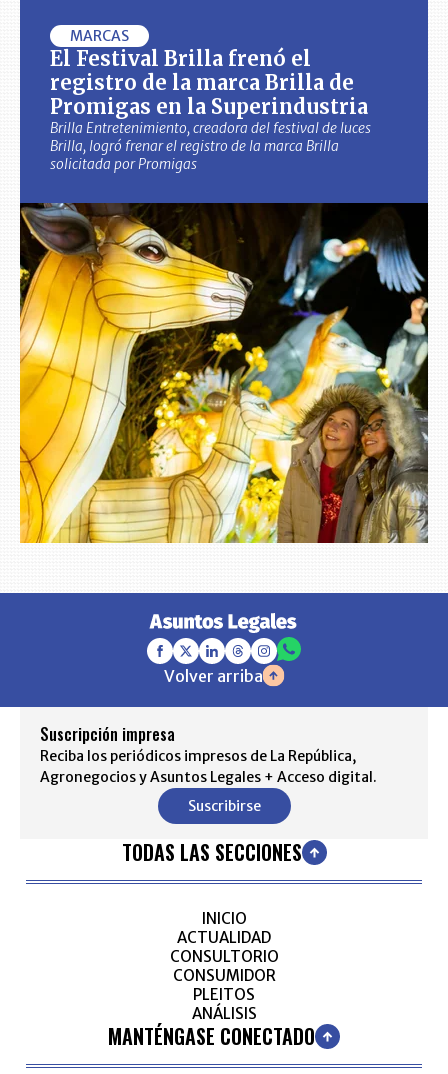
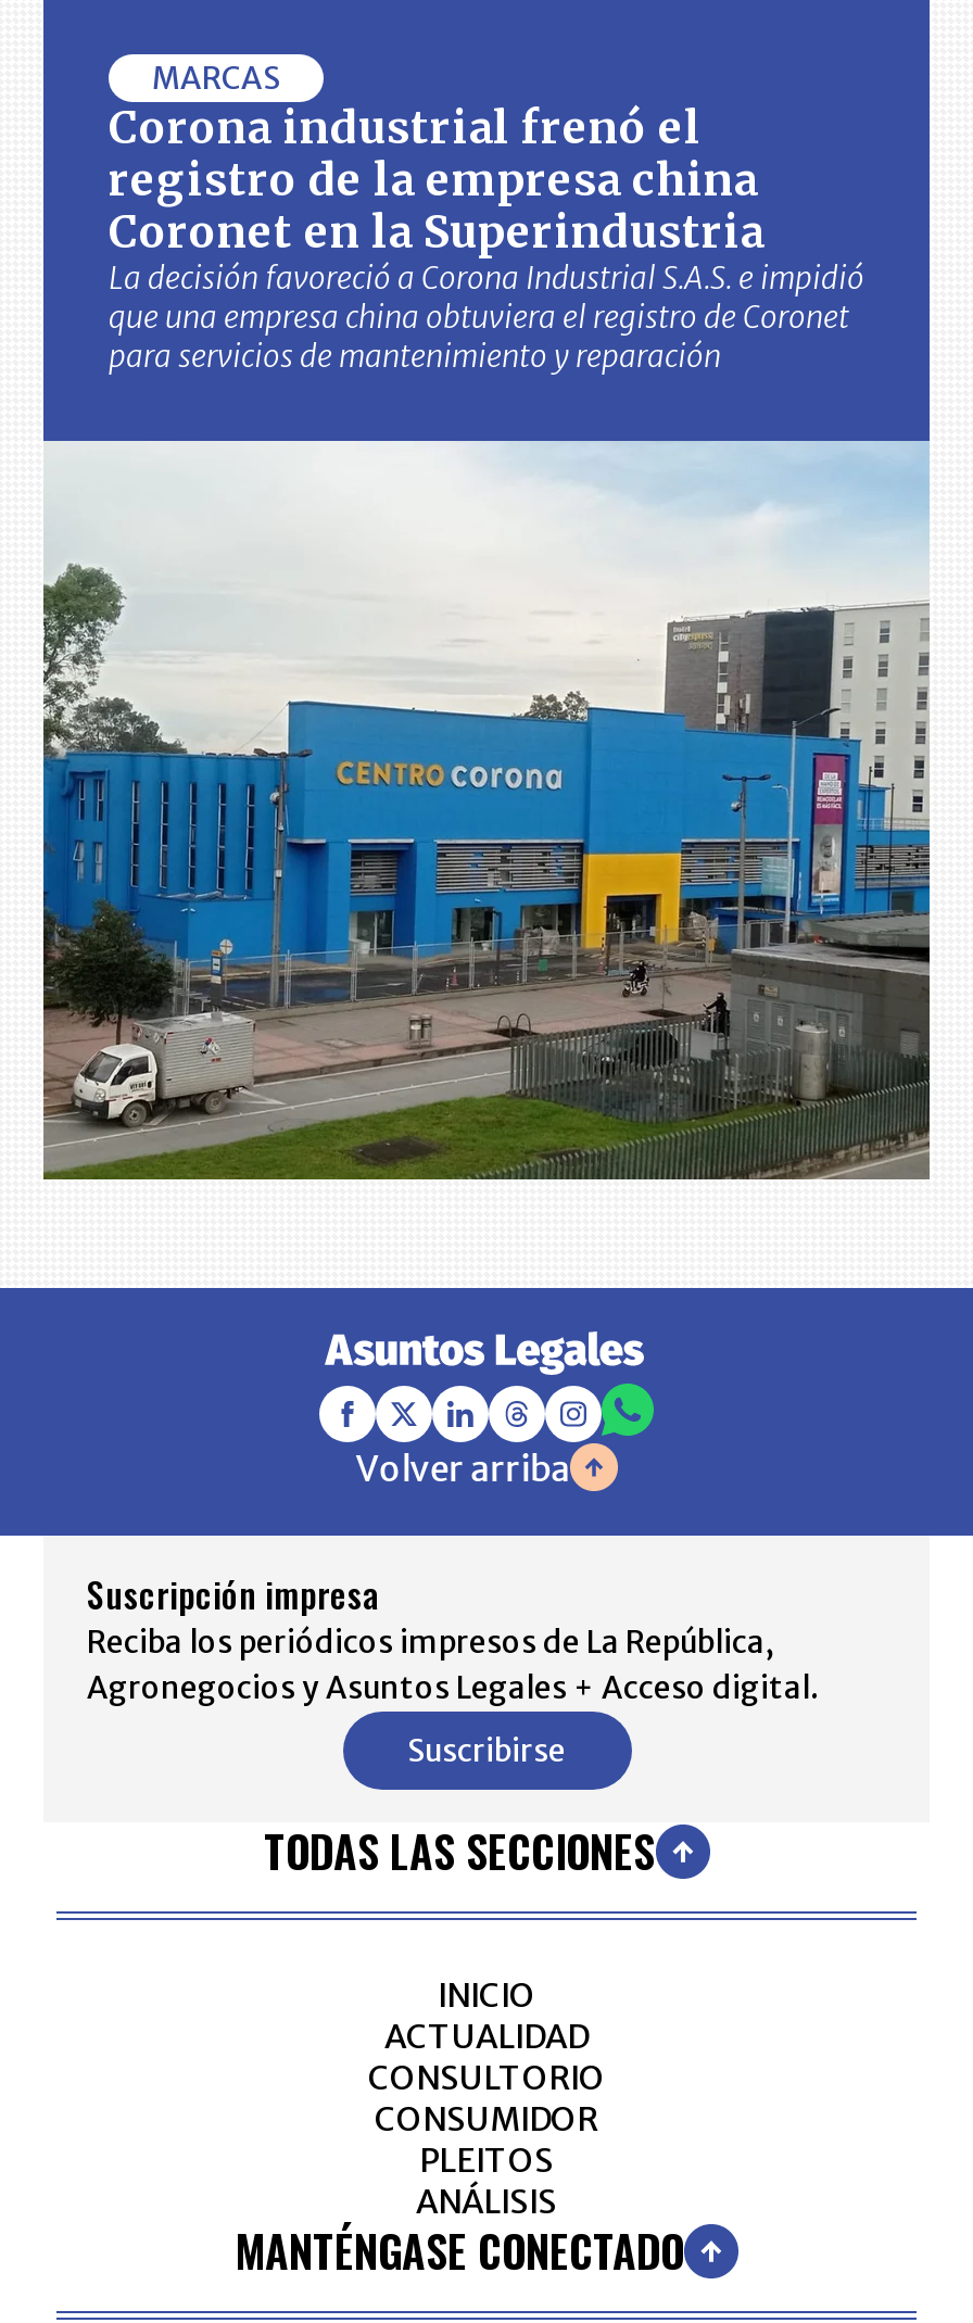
[50,46,371,173] El Festival Brilla frenó el | registro de la marca Brilla de | Promigas en la Superindustria | Brilla Entretenimiento, creadora del festival de luces | Brilla, logró frenar el registro de la marca Brilla | solicitada por Promigas -> [109,101,864,377] Corona industrial frenó el | registro de la empresa china | Coronet en la Superindustria | La decisión favoreció a Corona Industrial S.A.S. e impidió | que una empresa china obtuviera el registro de Coronet | para servicios de mantenimiento y reparación
[19,202,429,544] [image] -> [41,439,932,1182] [image]

